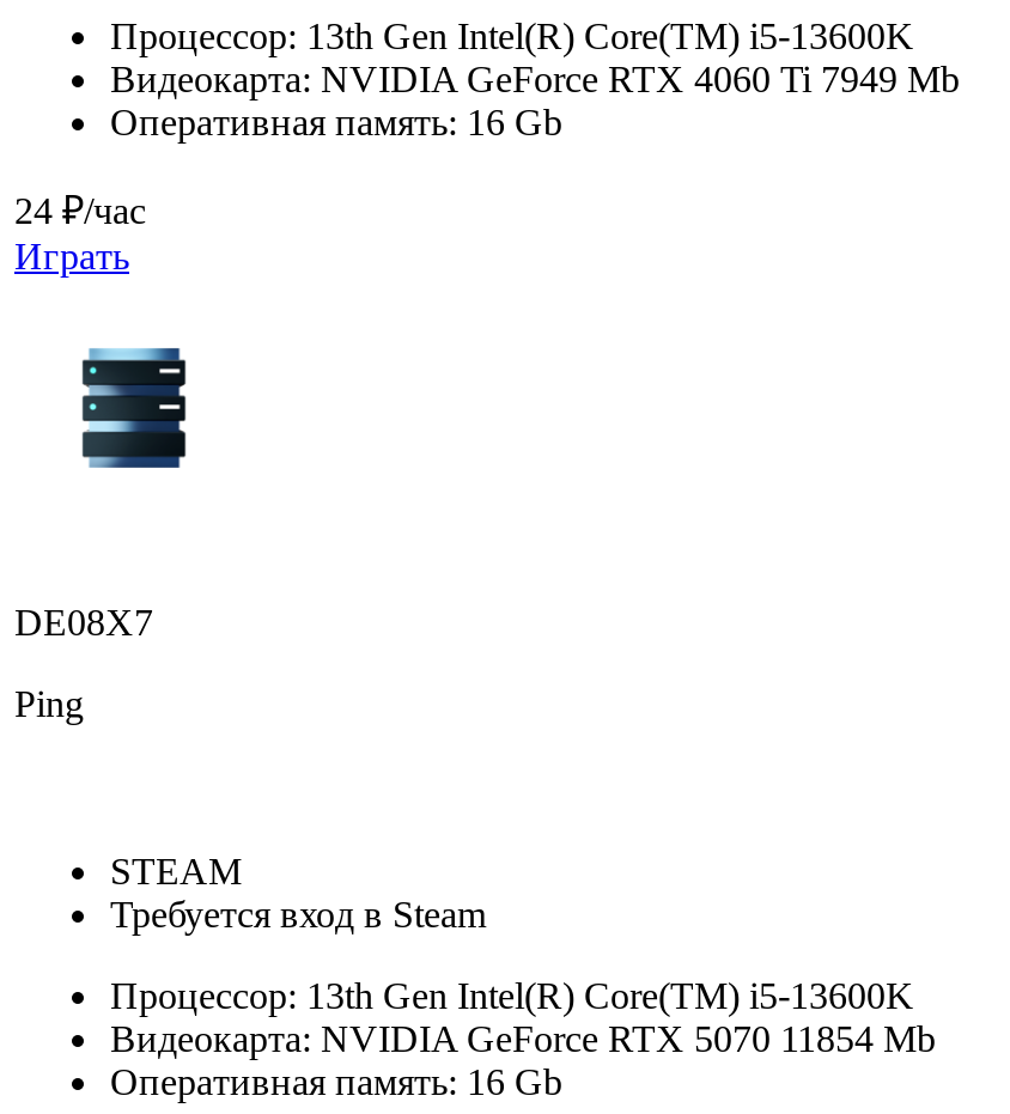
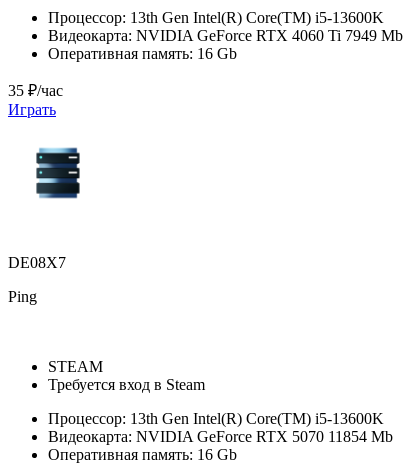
[14,190,146,230] 24 ₽/час -> [8,82,63,99] 35 ₽/час

